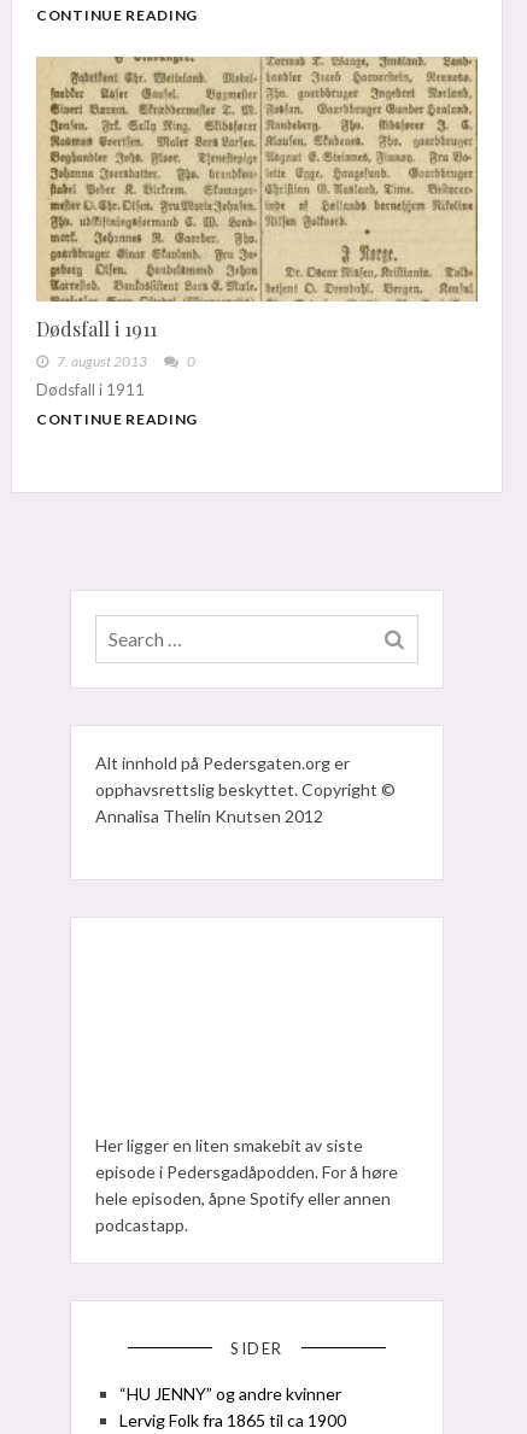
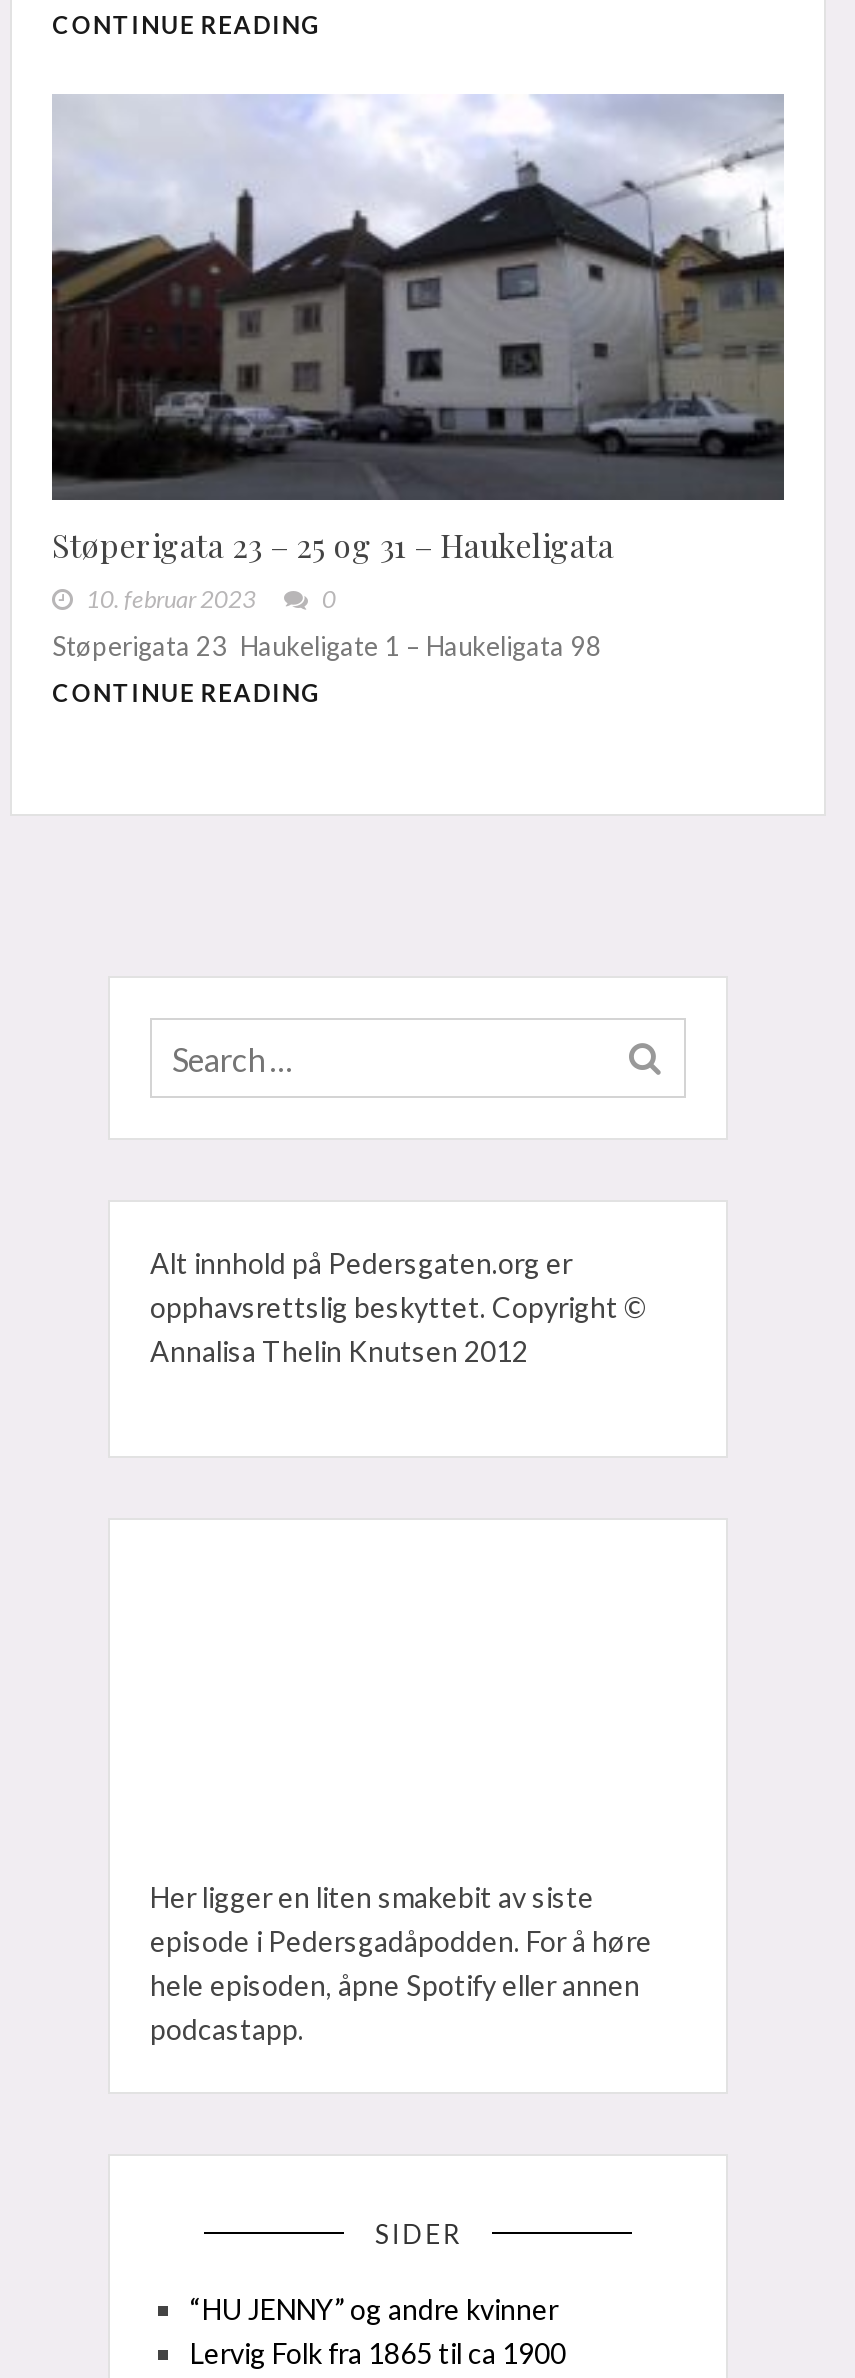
[35,55,479,370] [image] | Dødsfall i 1911 | 7. august 2013 -> [50,94,786,614] [image] | Støperigata 23 – 25 og 31 – Haukeligata | 10. februar 2023
[36,380,145,399] Dødsfall i 1911 -> [52,630,602,662] Støperigata 23 Haukeligate 1 – Haukeligata 98

